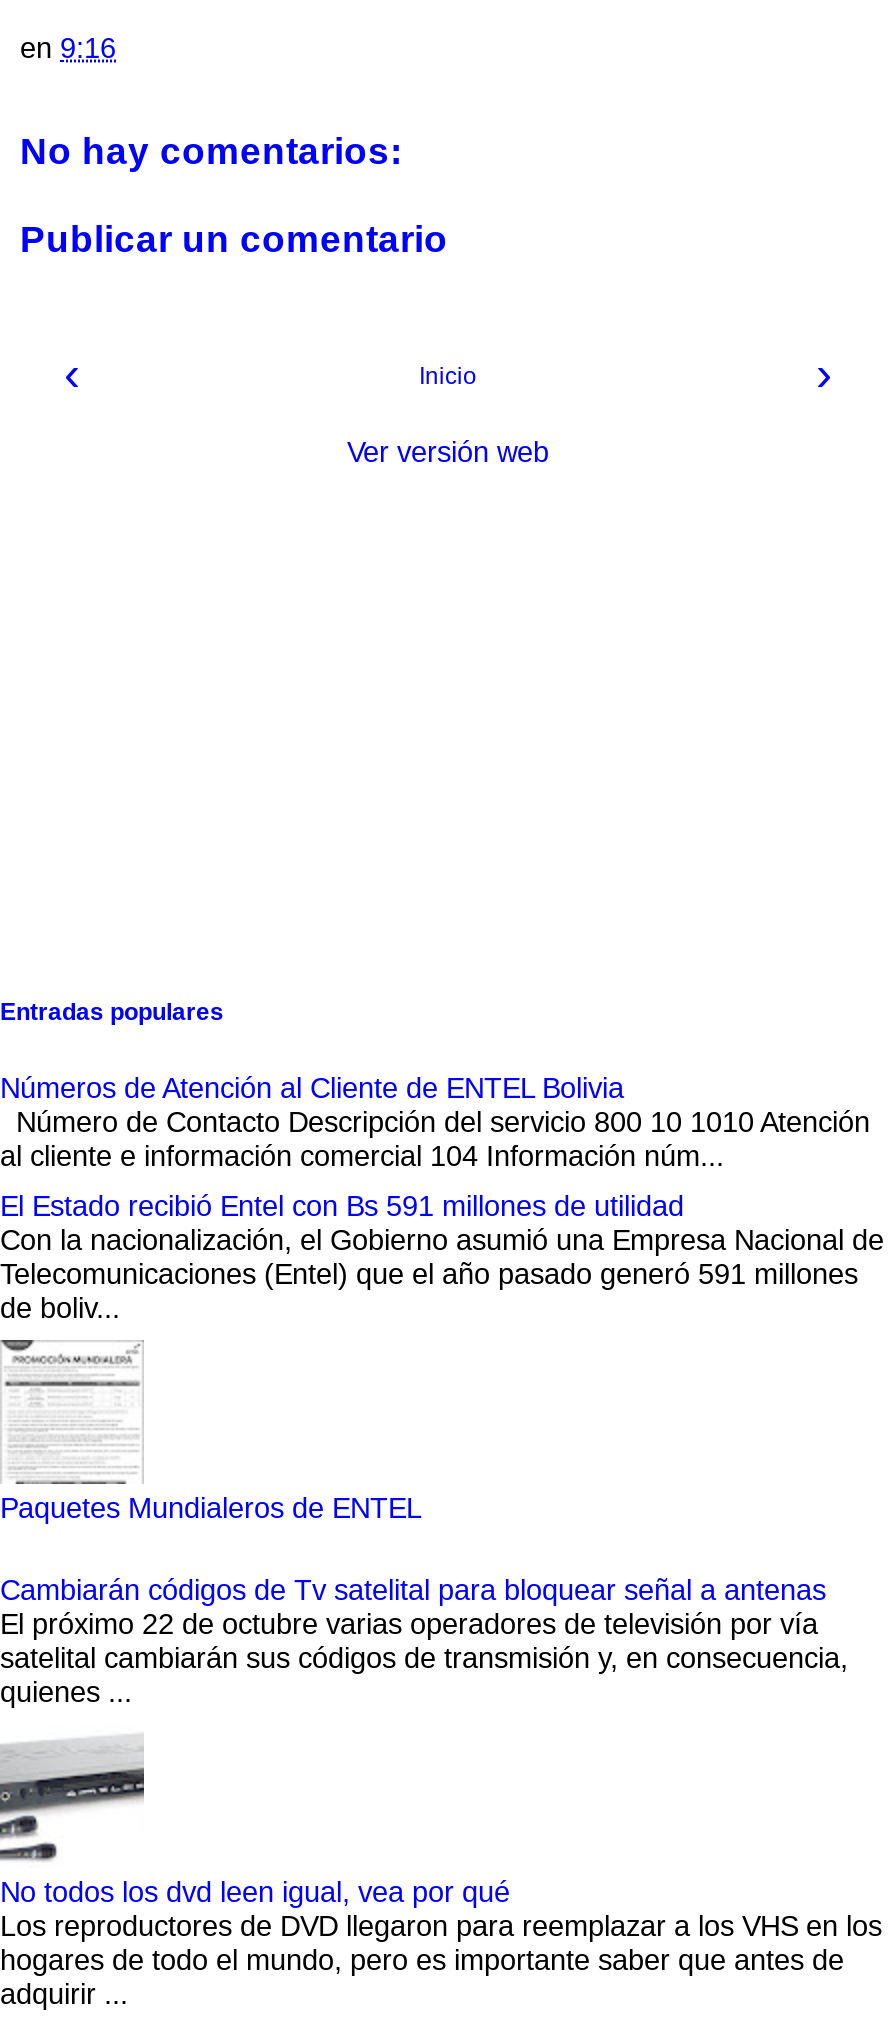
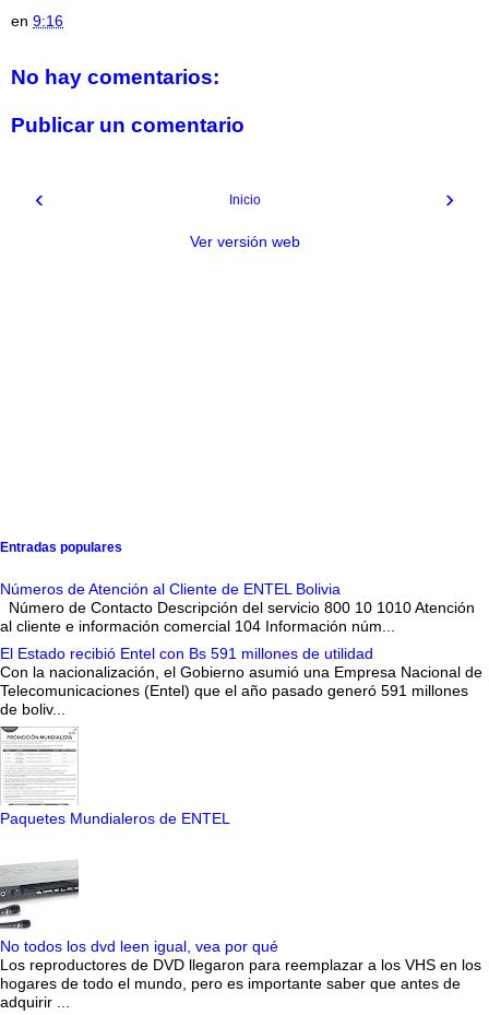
[0,1574,848,1708] Cambiarán códigos de Tv satelital para bloquear señal a antenas | El próximo 22 de octubre varias operadores de televisión por vía | satelital cambiarán sus códigos de transmisión y, en consecuencia, | quienes ... -> none

